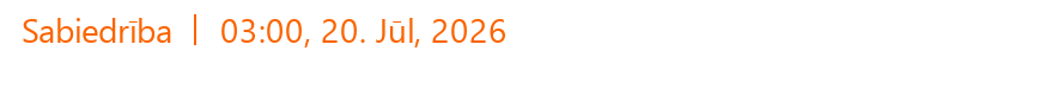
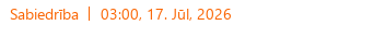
[22,7,508,53] Sabiedrība 03:00, 20. Jūl, 2026 -> [10,3,232,24] Sabiedrība 03:00, 17. Jūl, 2026

